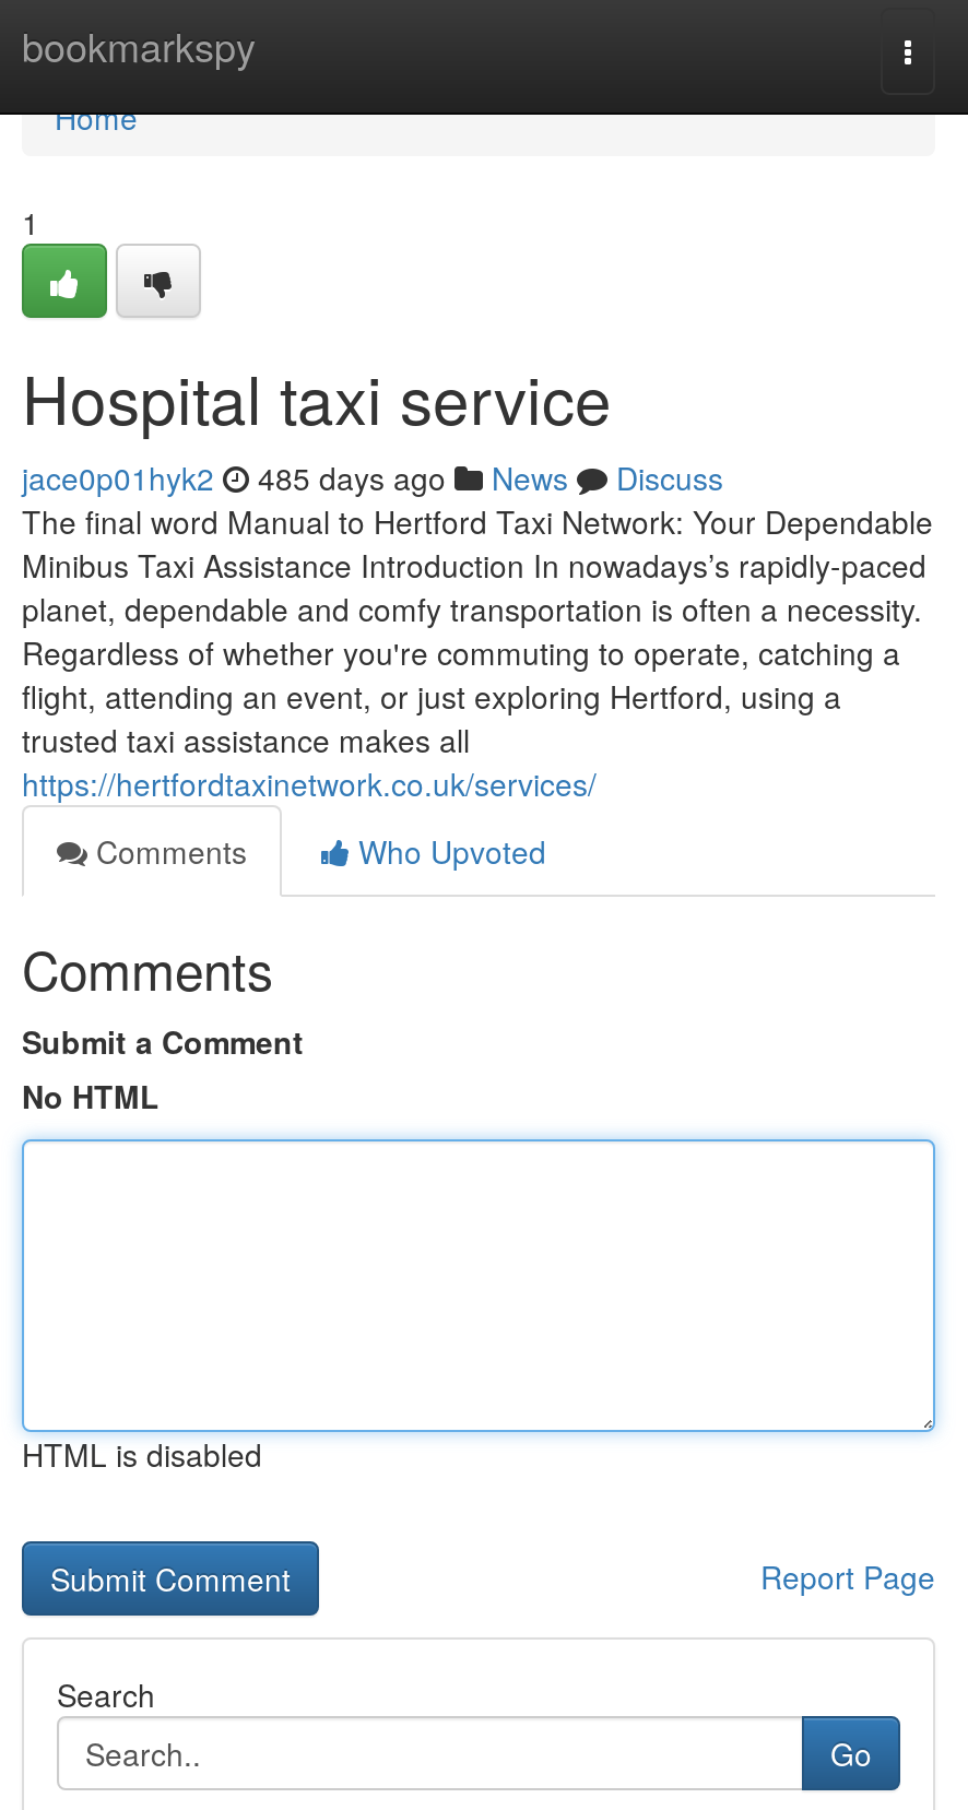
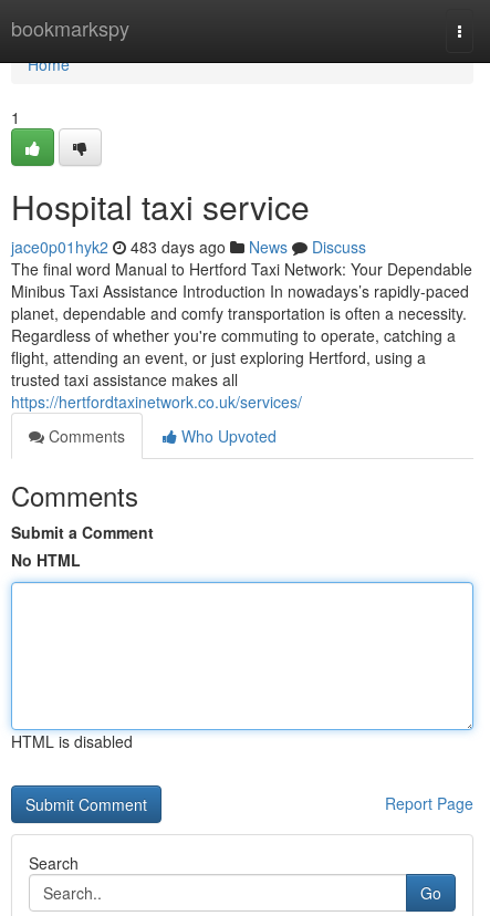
[22,456,723,499] jace0p01hyk2 485 days ago News Discuss -> [11,236,366,258] jace0p01hyk2 483 days ago News Discuss

